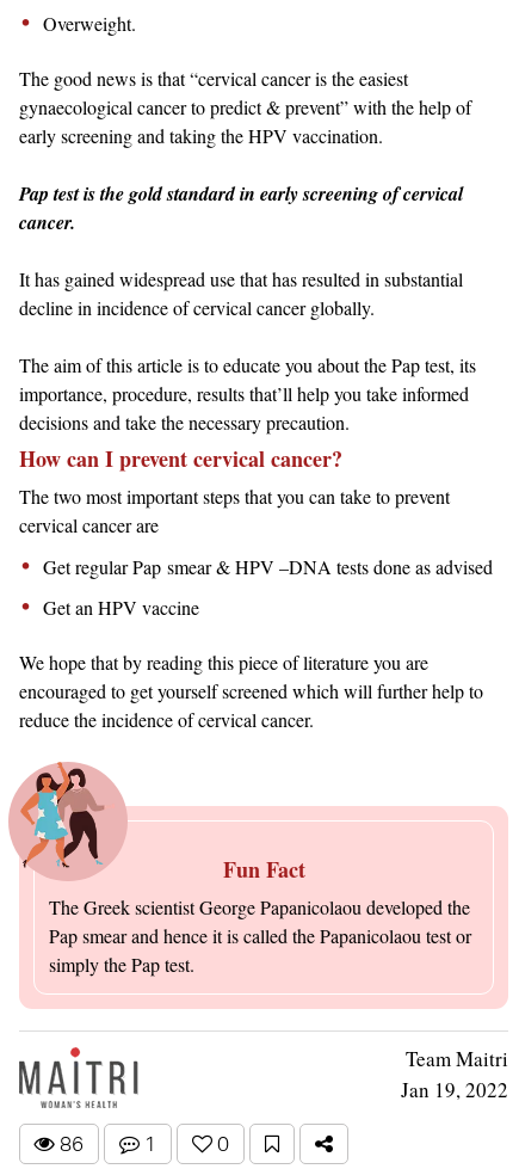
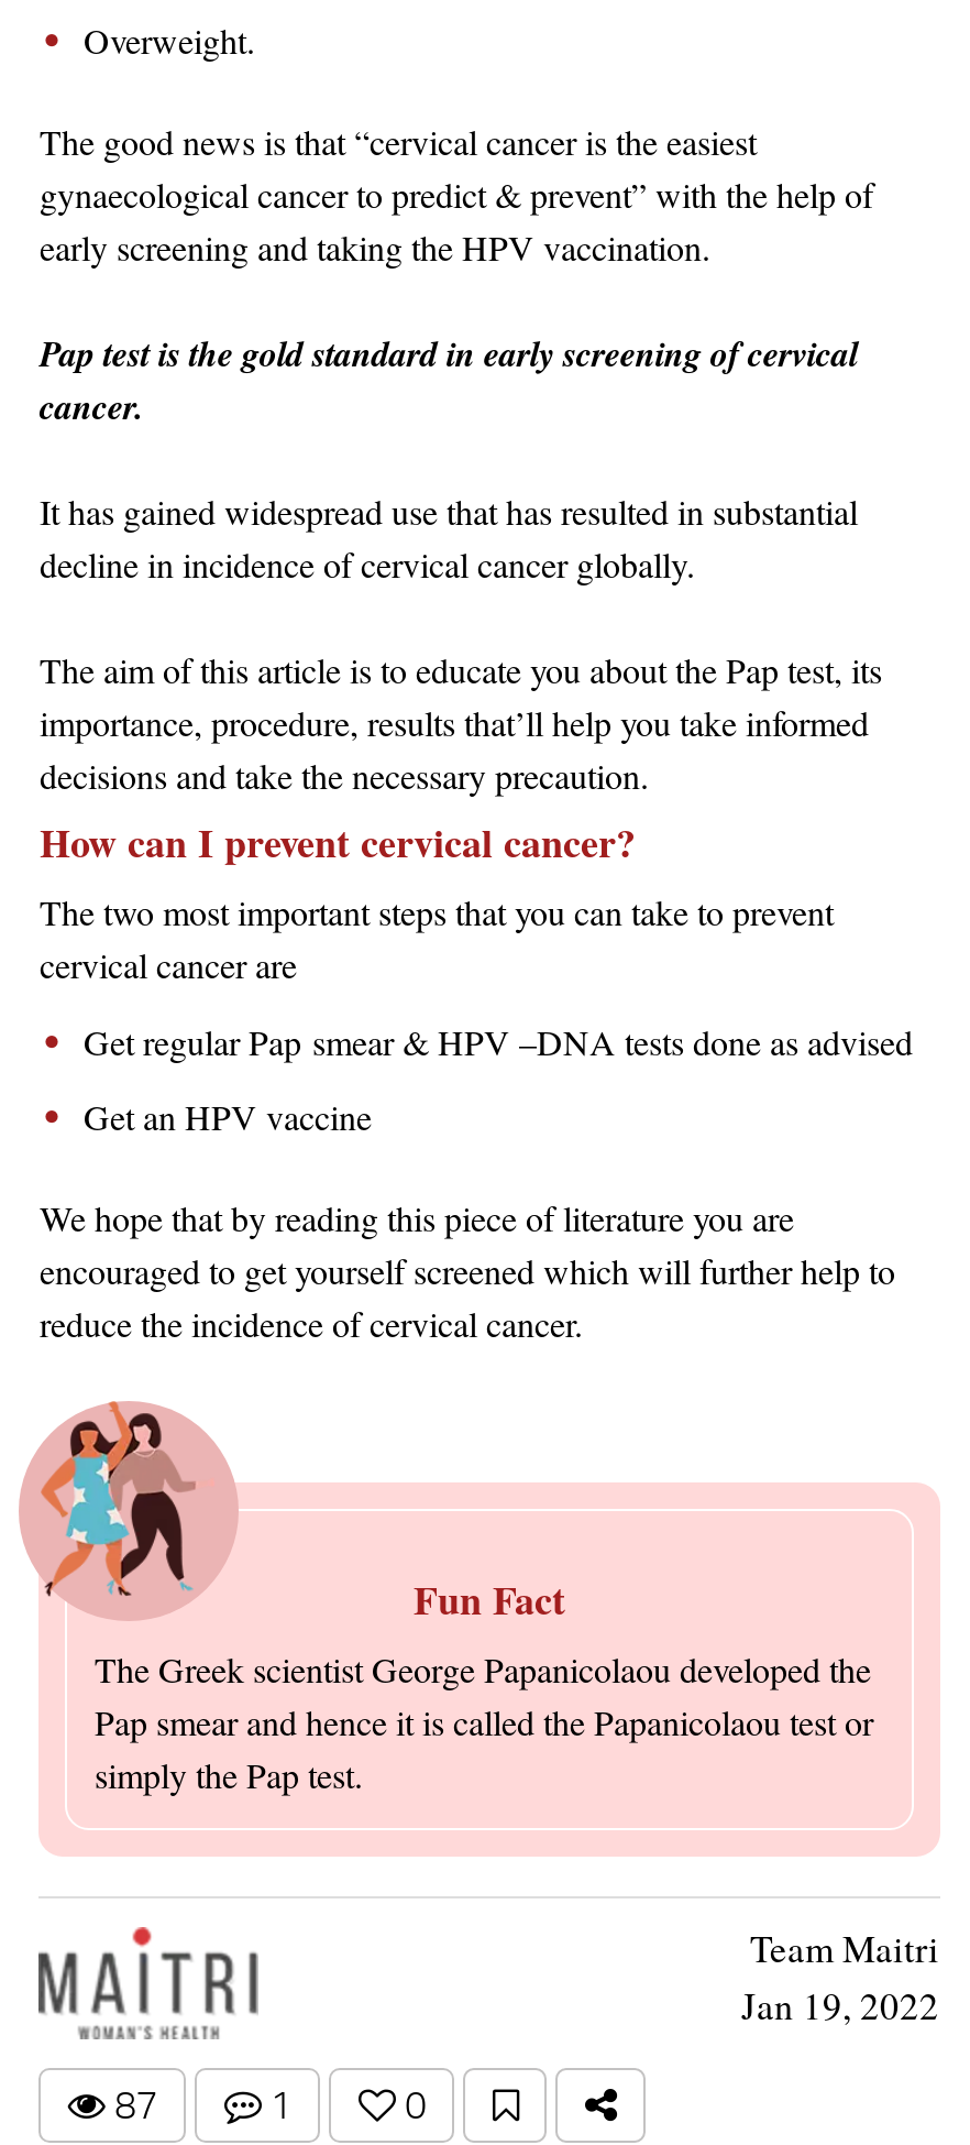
[55,1132,84,1156] 86 -> [106,2084,158,2128] 87

